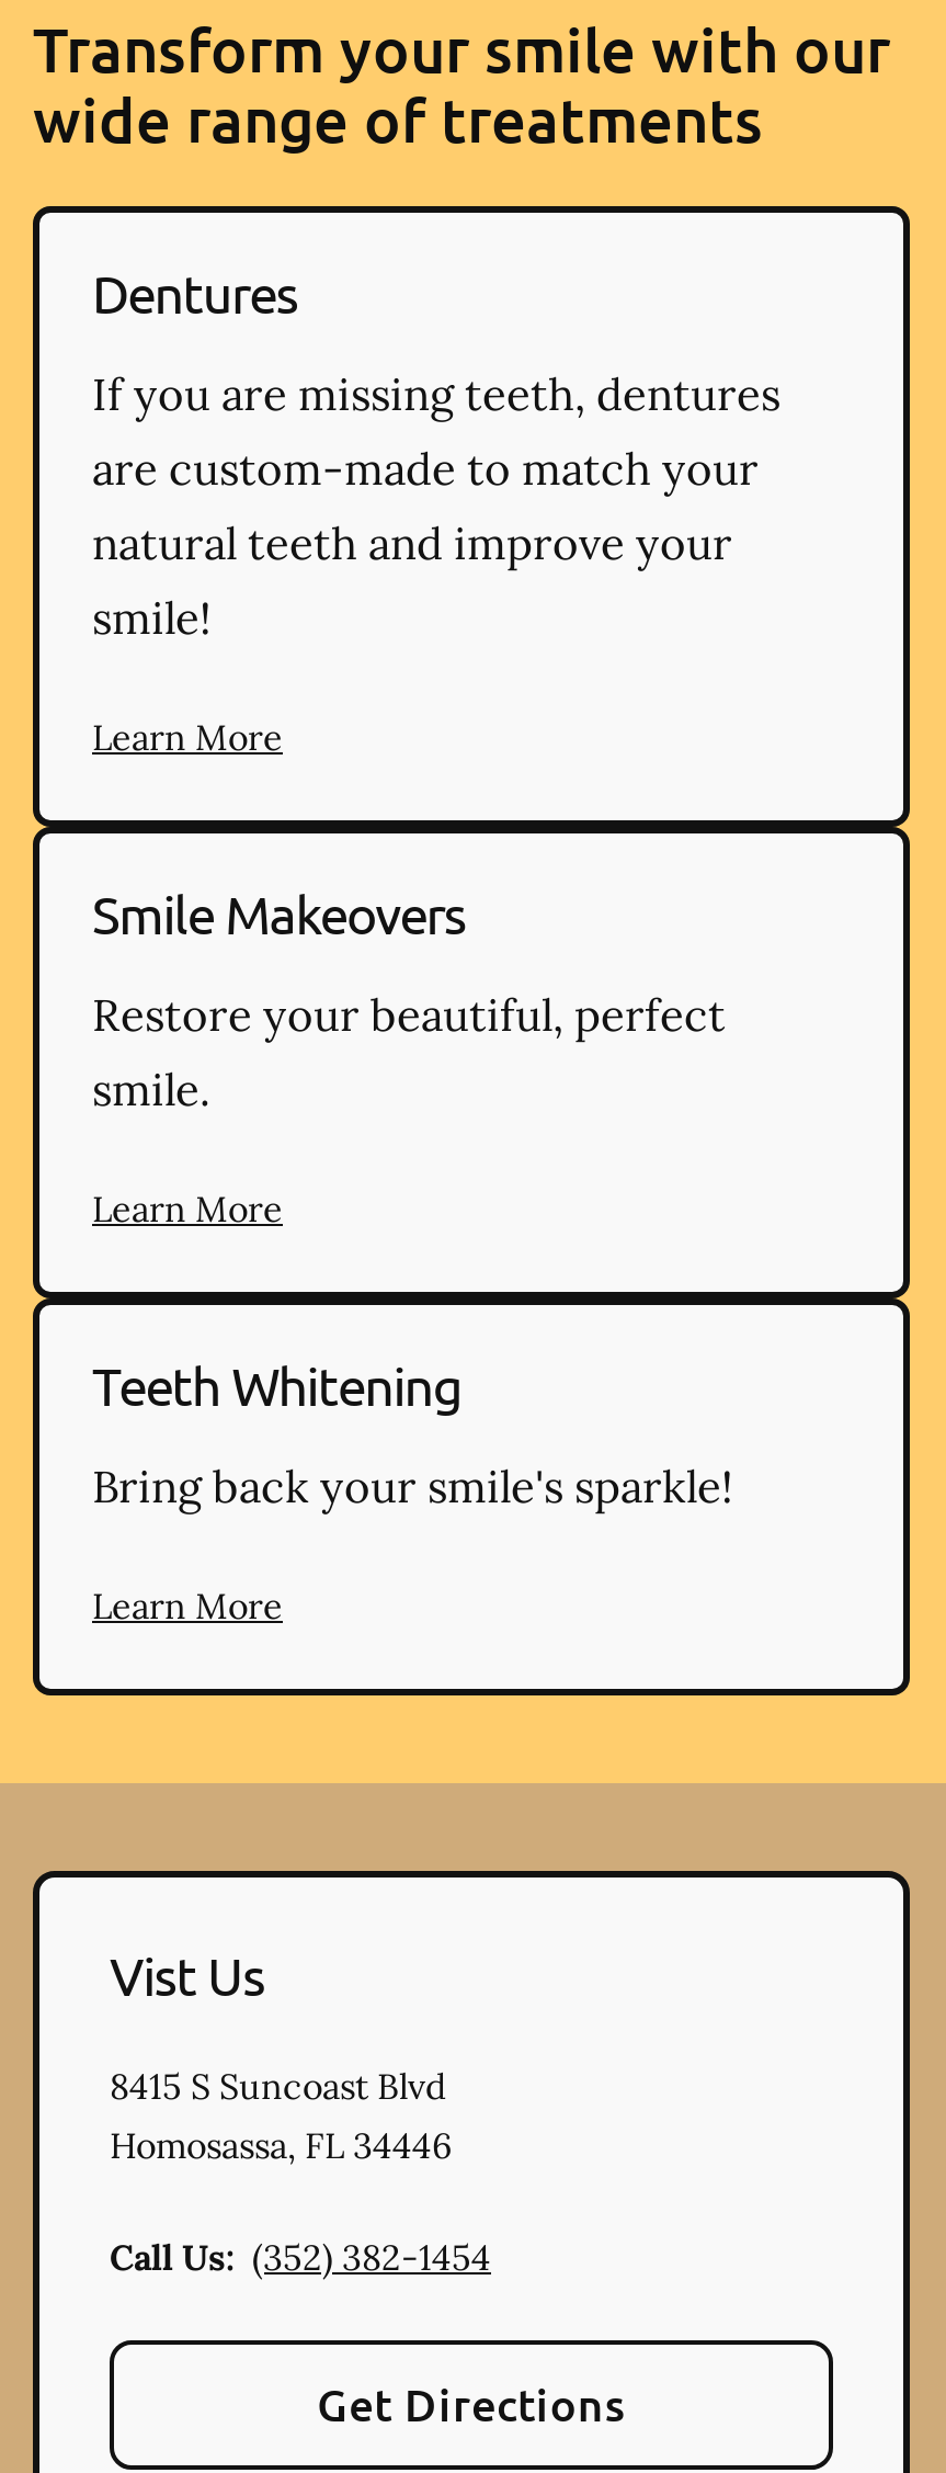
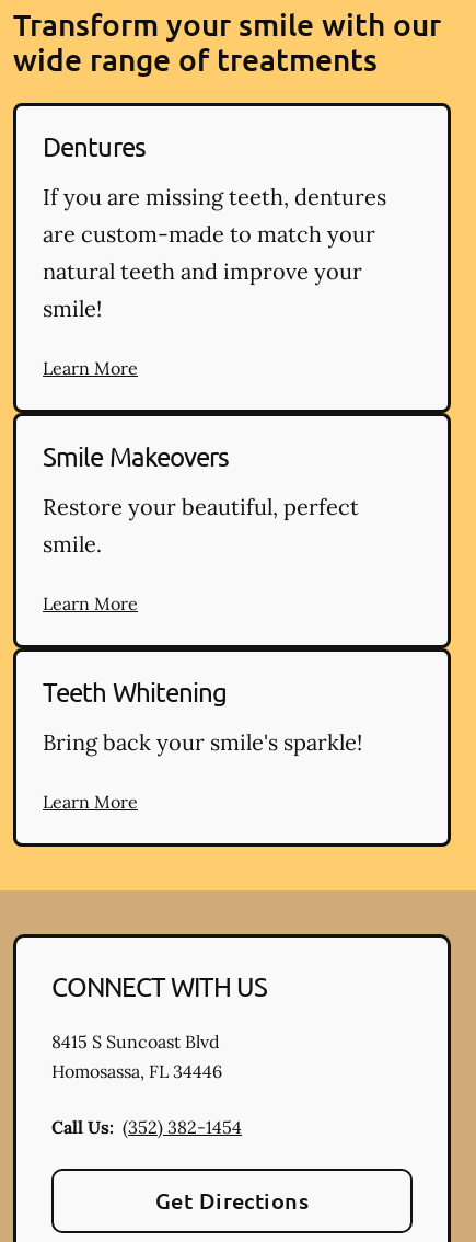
[110,1942,265,2006] Vist Us -> [51,970,268,1002] CONNECT WITH US

